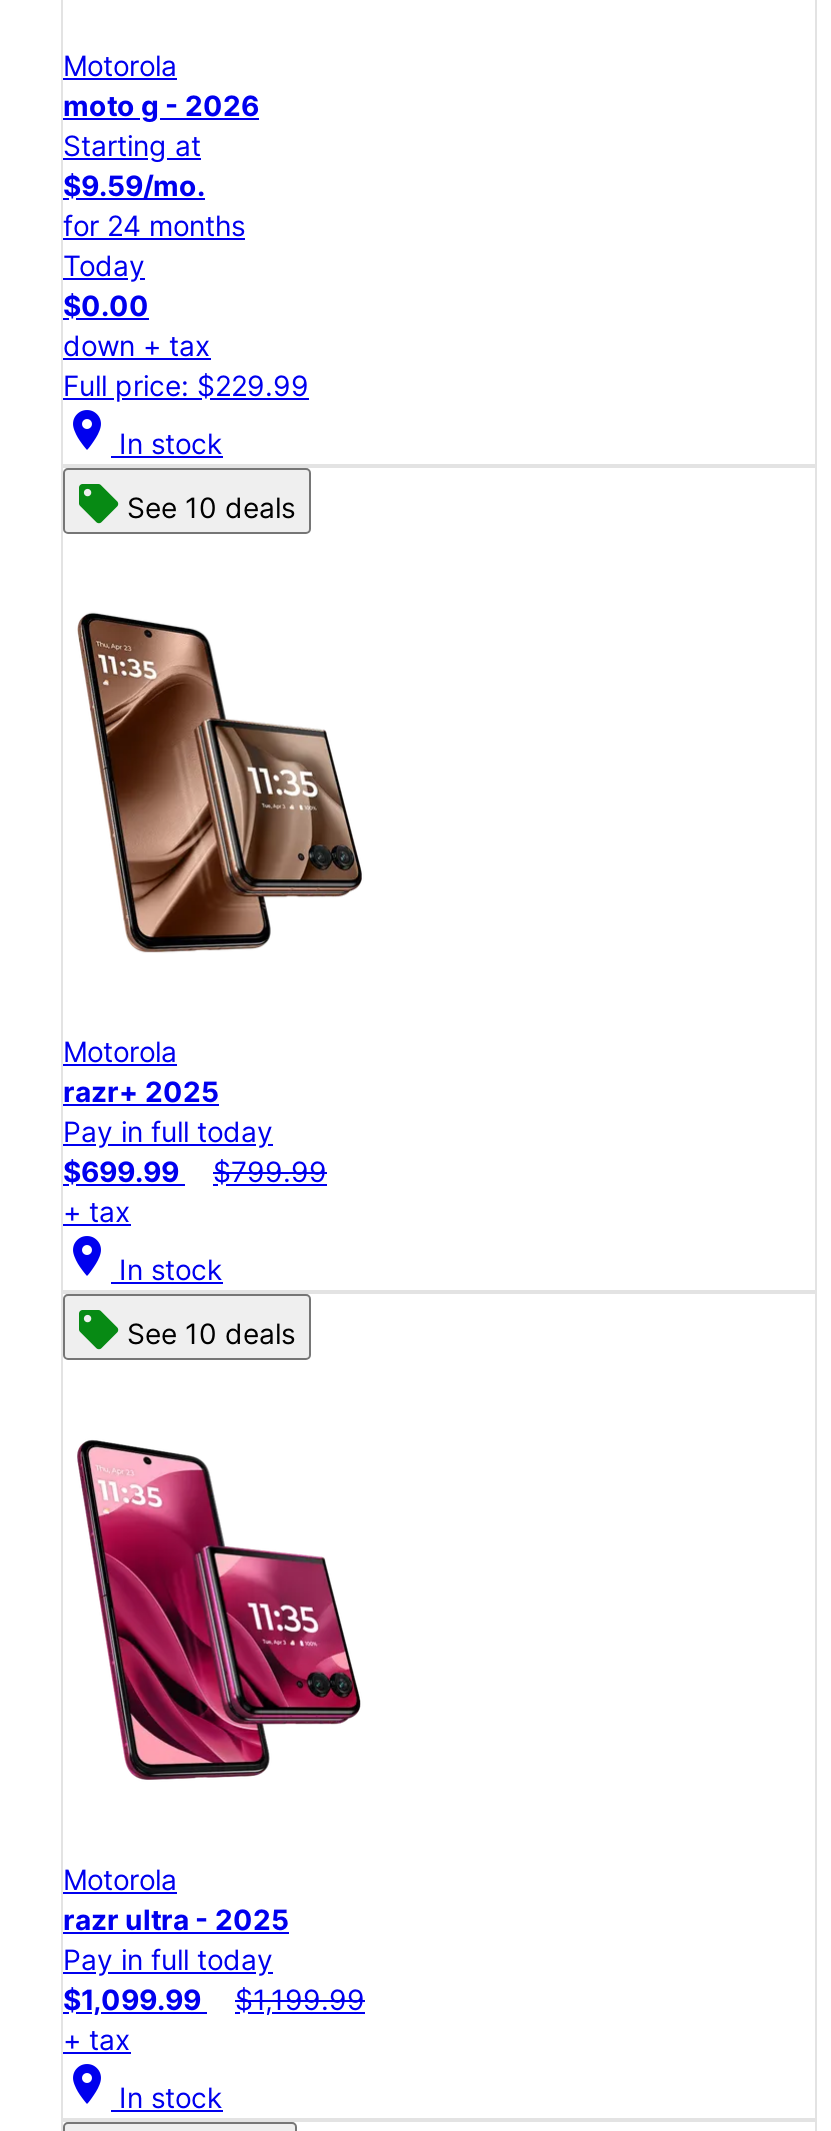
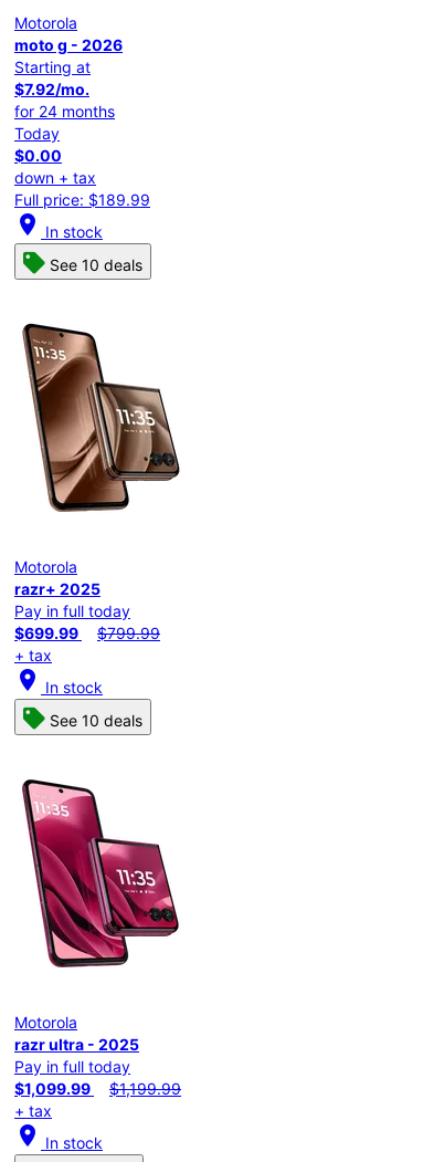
[63,168,205,202] $9.59/mo. -> [14,80,89,99] $7.92/mo.
[63,368,309,402] Full price: $229.99 -> [14,191,150,209] Full price: $189.99

